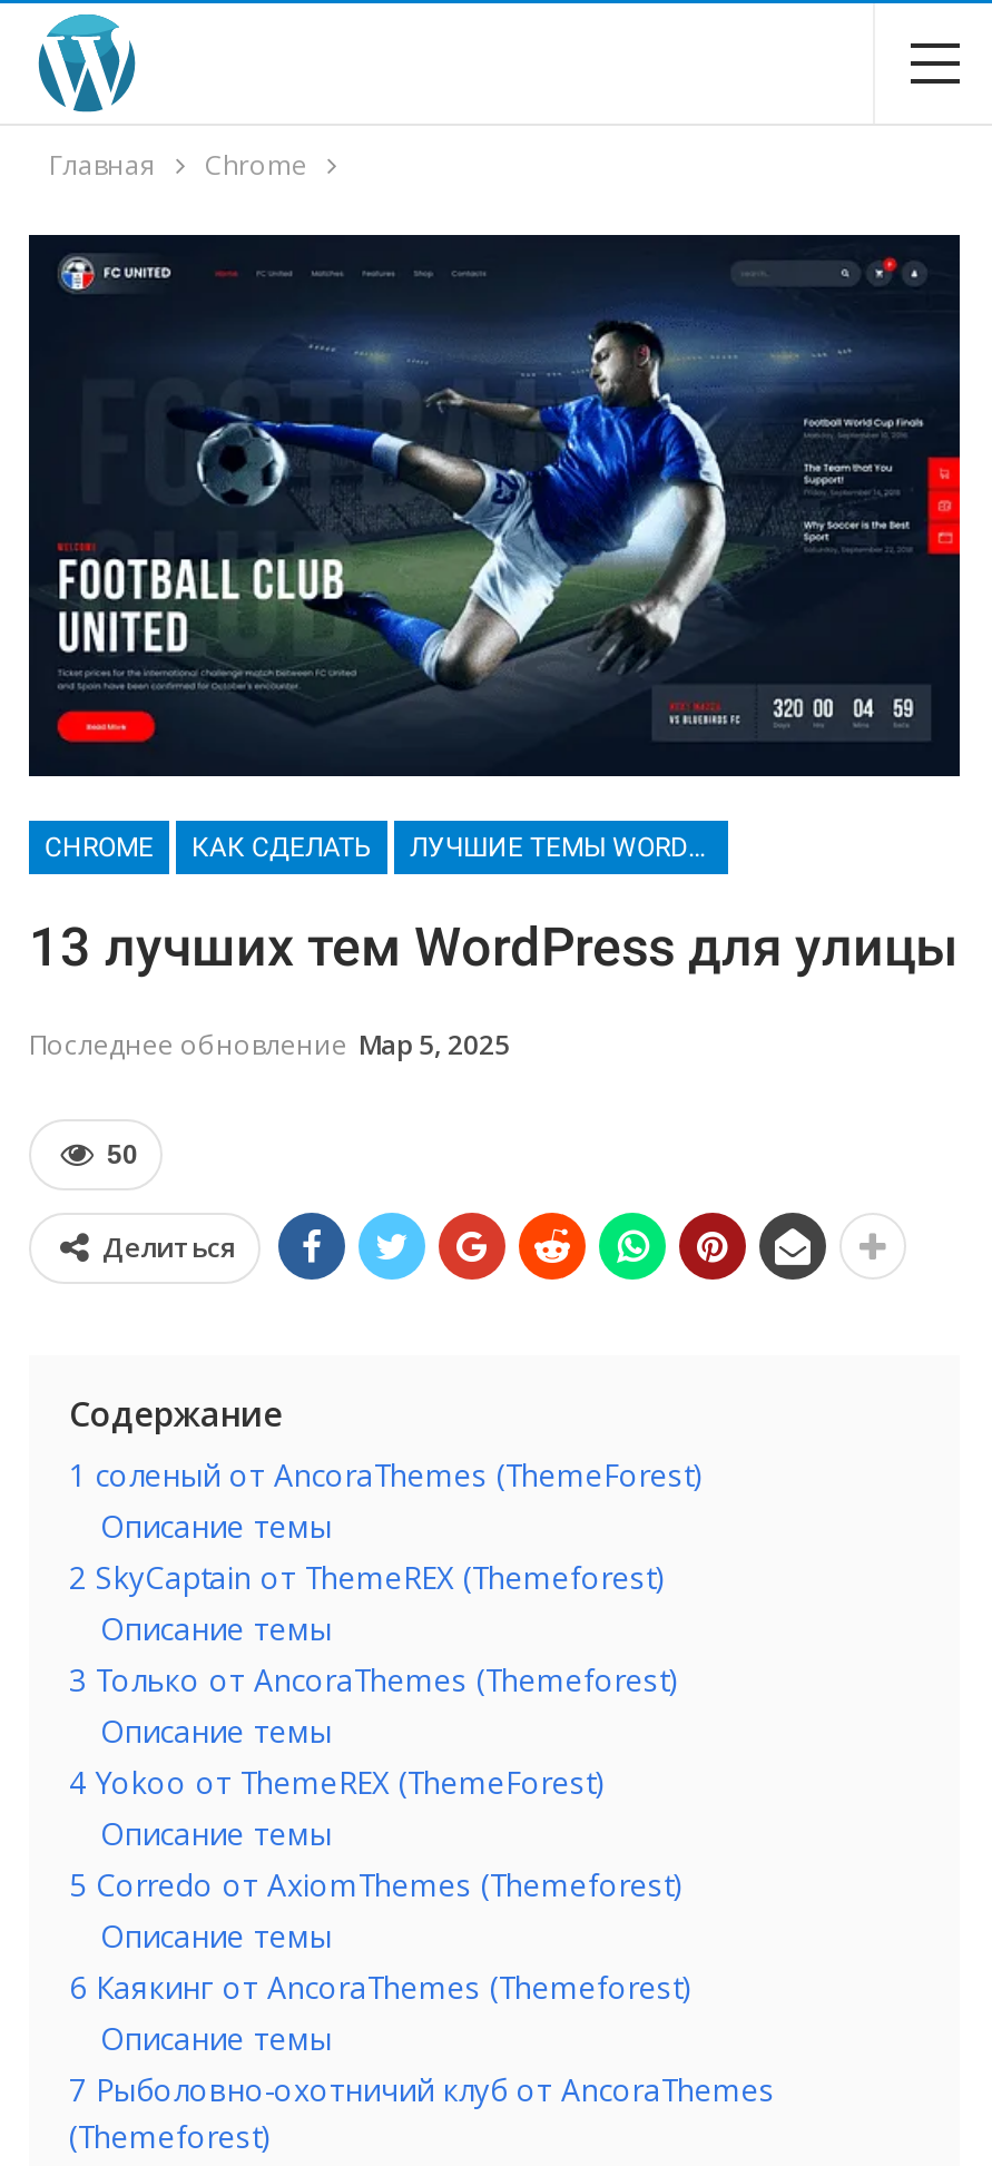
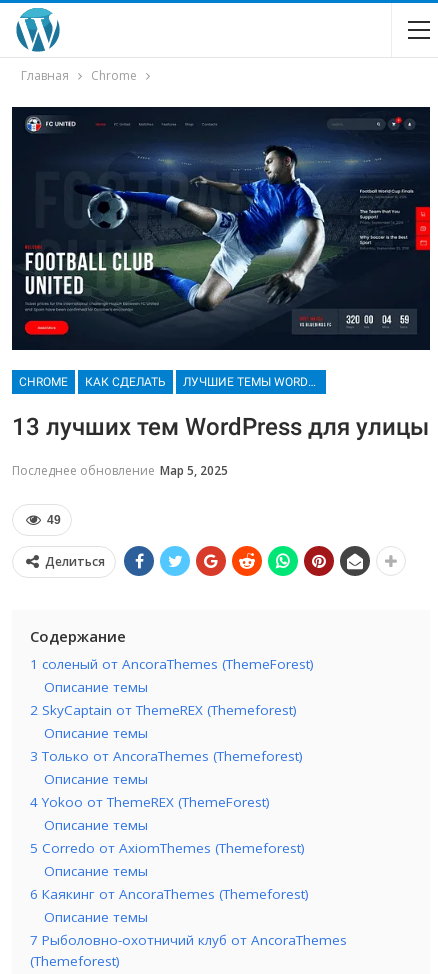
[107,1139,138,1170] 50 -> [47,513,61,527] 49

